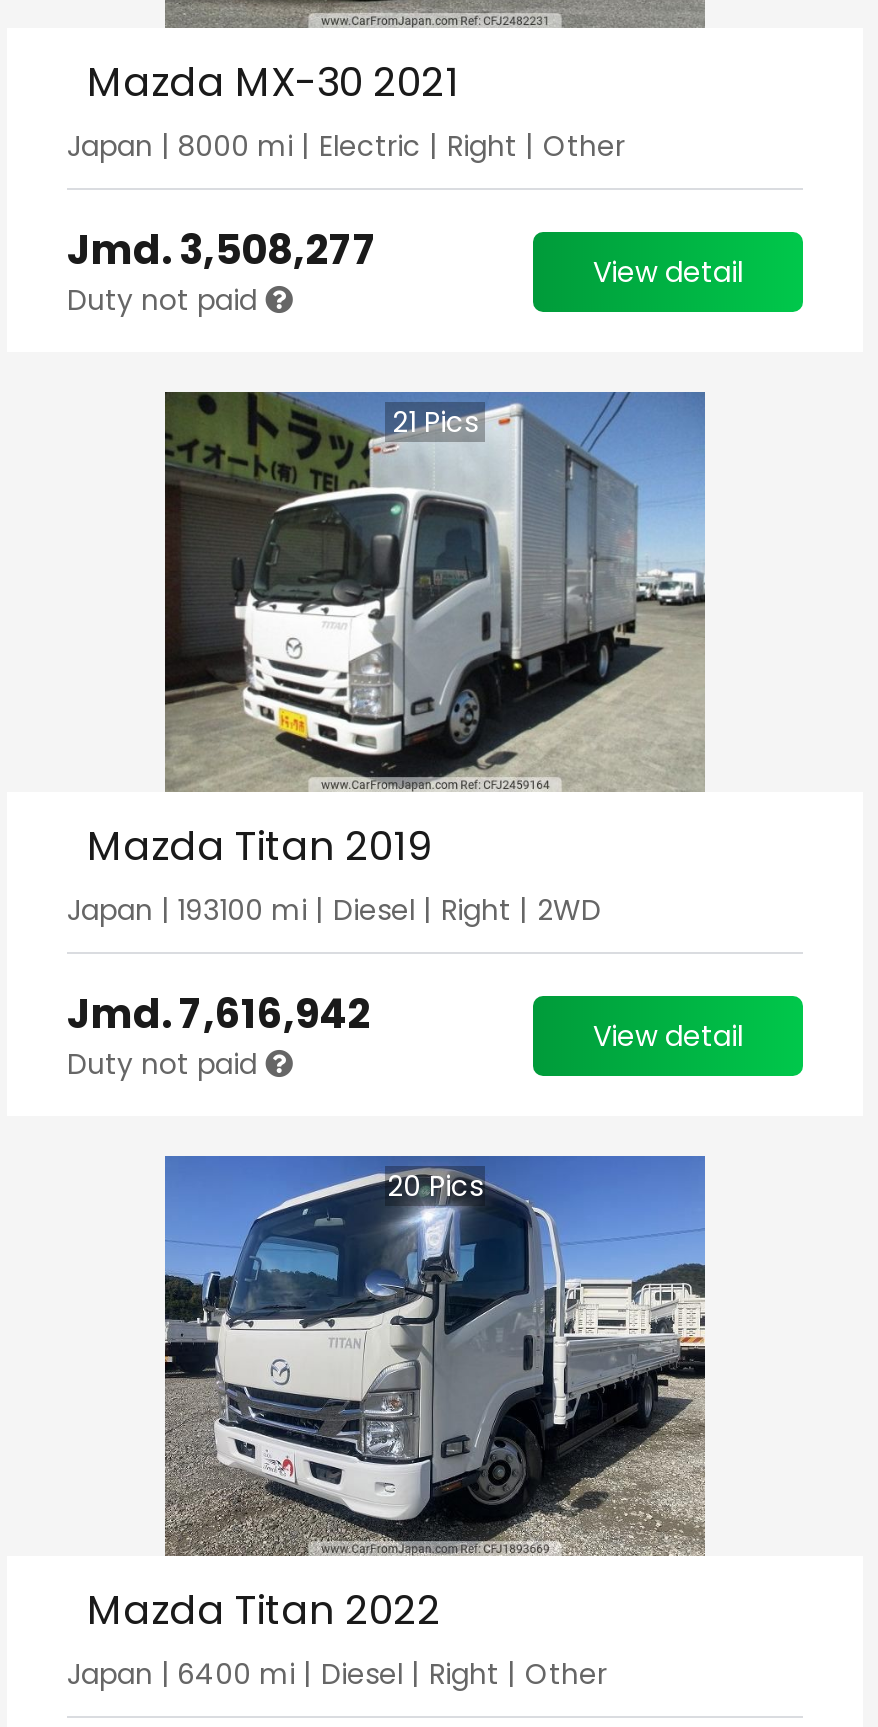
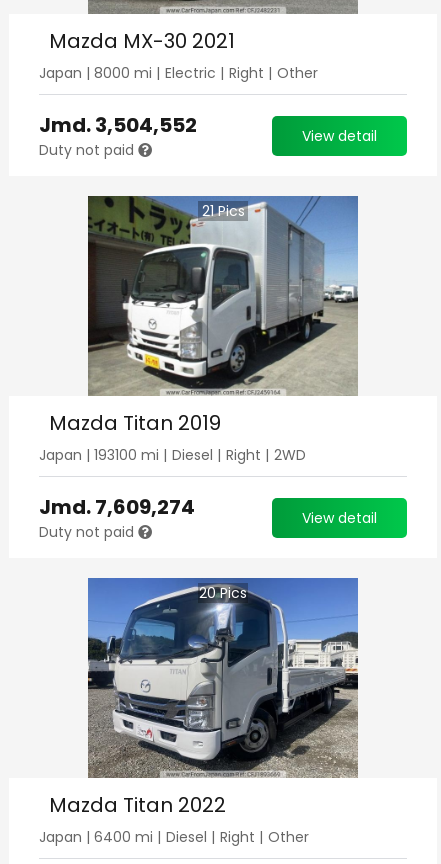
[67,222,377,278] Jmd. 3,508,277 -> [39,111,197,139] Jmd. 3,504,552
[67,986,371,1042] Jmd.7,616,942 -> [39,493,195,521] Jmd.7,609,274

